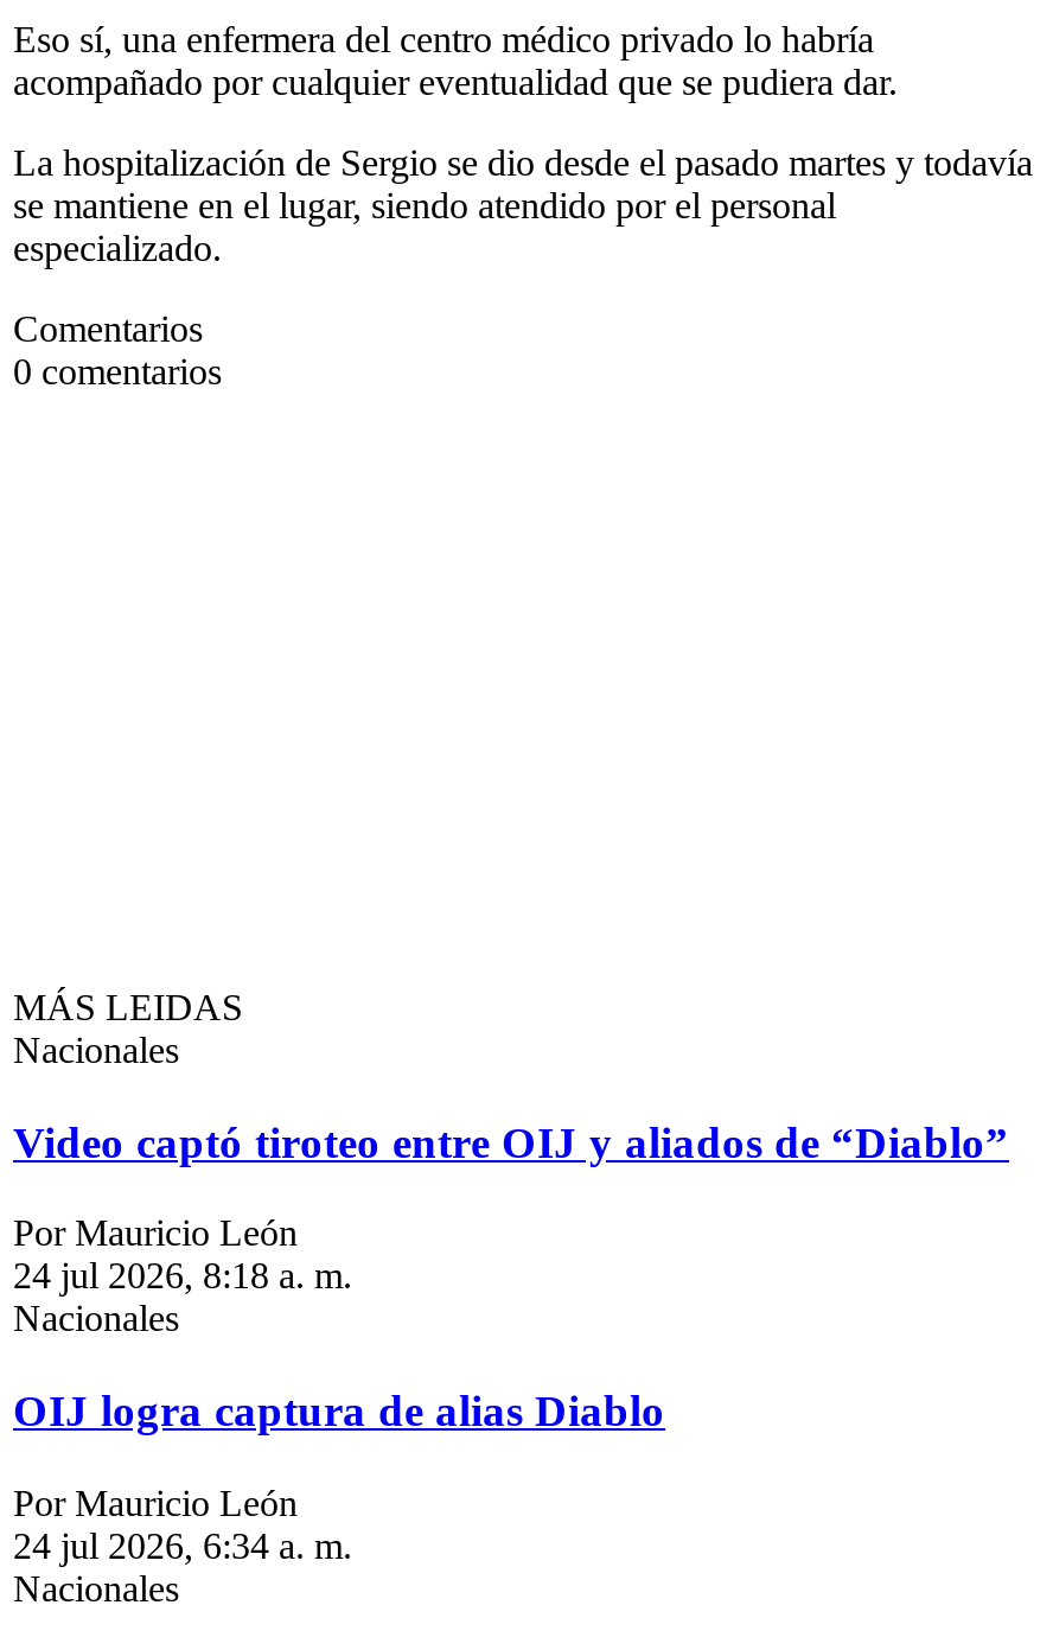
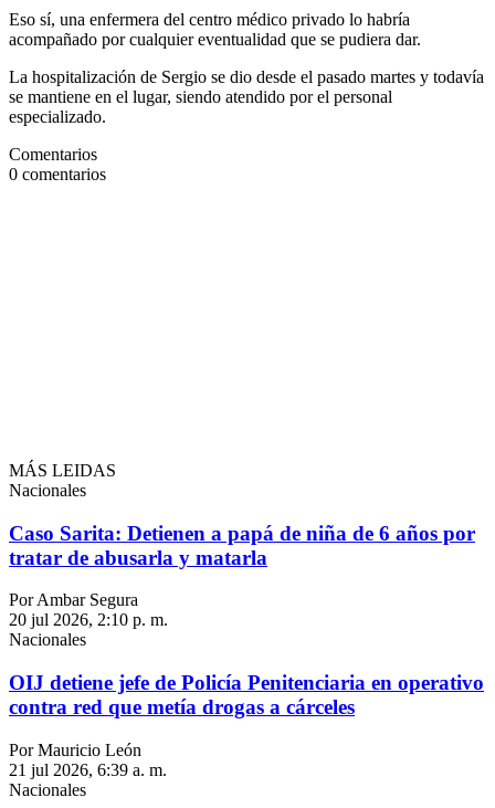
[13,1116,1009,1166] Video captó tiroteo entre OIJ y aliados de “Diablo” -> [9,521,475,569] Caso Sarita: Detienen a papá de niña de 6 años por | tratar de abusarla y matarla
[13,1213,352,1296] Por Mauricio León | 24 jul 2026, 8:18 a. m. -> [9,590,168,629] Por Ambar Segura | 20 jul 2026, 2:10 p. m.
[13,1386,665,1435] OIJ logra captura de alias Diablo -> [9,671,484,718] OIJ detiene jefe de Policía Penitenciaria en operativo | contra red que metía drogas a cárceles
[13,1525,352,1565] 24 jul 2026, 6:34 a. m. -> [9,760,167,779] 21 jul 2026, 6:39 a. m.

